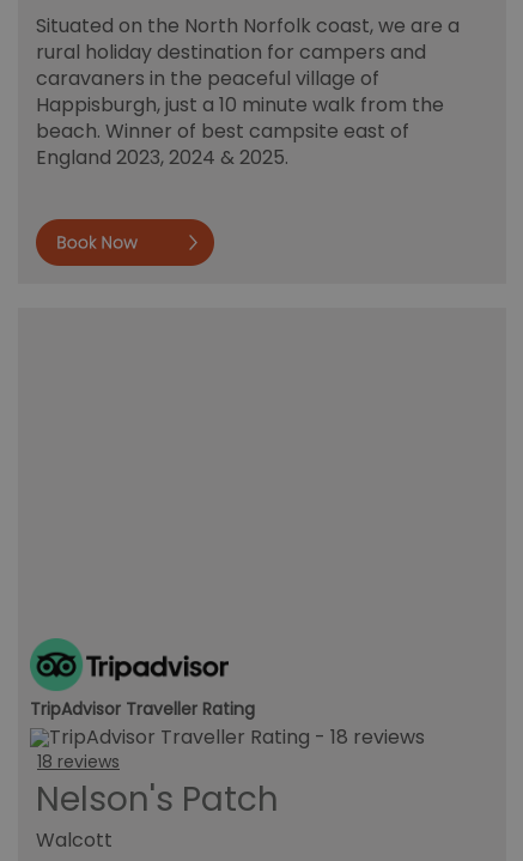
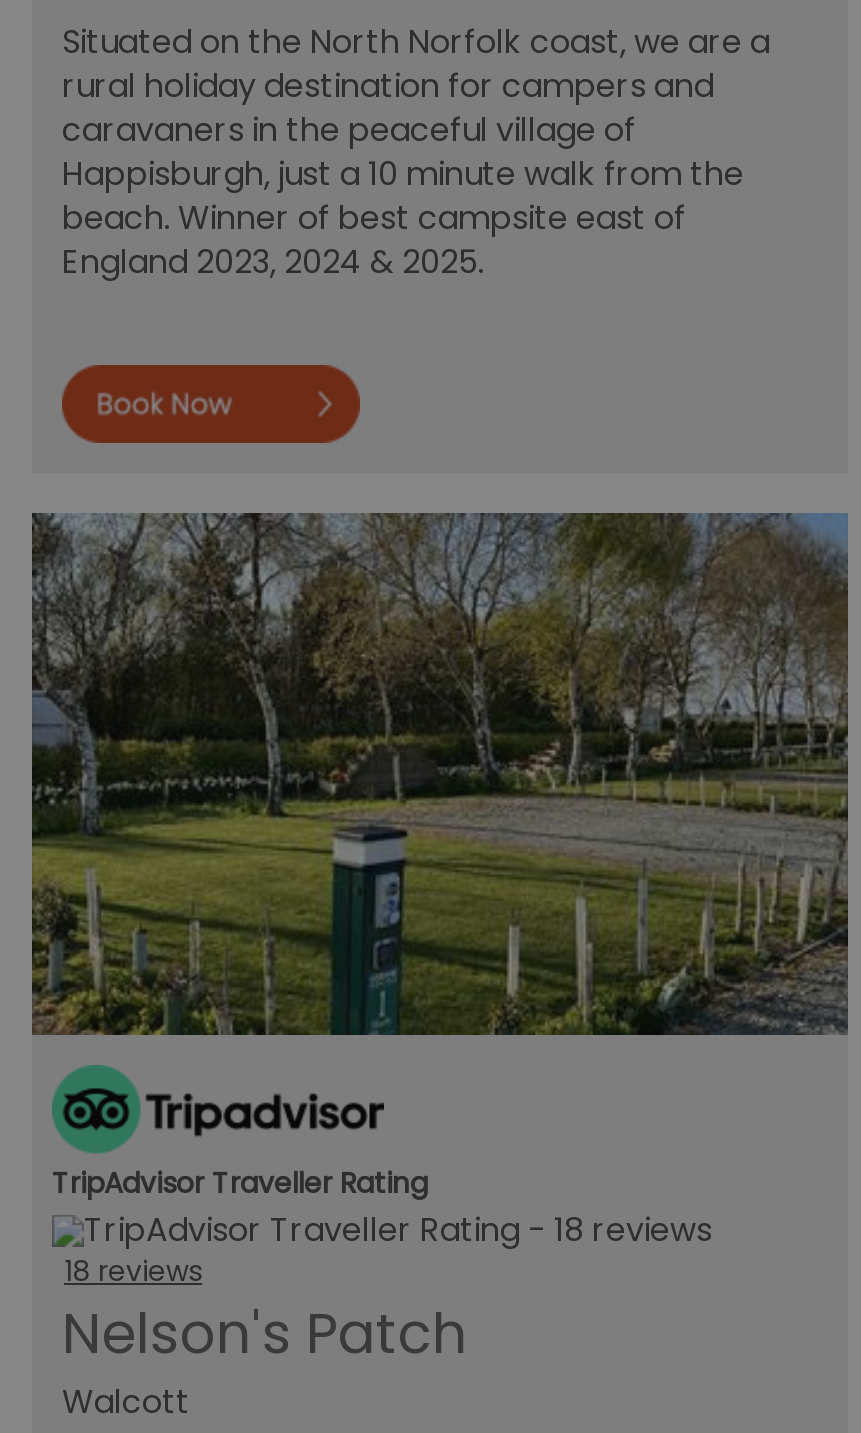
none -> [30,511,850,1037] [image]

